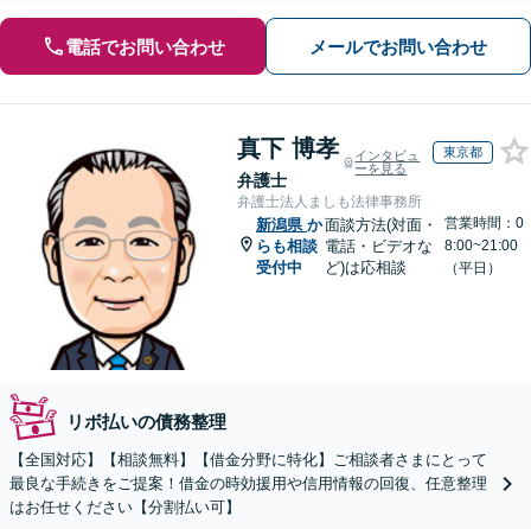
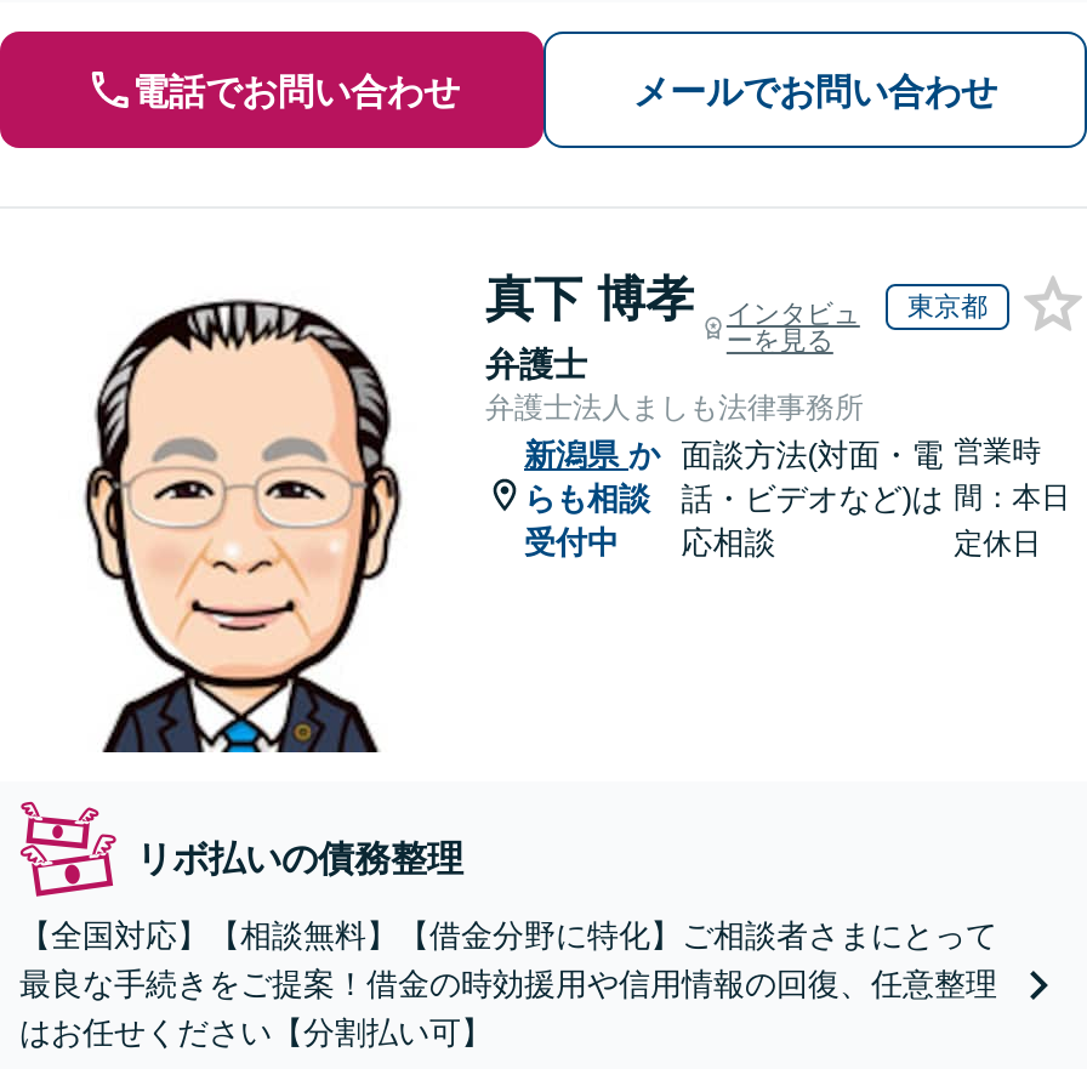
[444,215,524,276] 営業時間：0 | 8:00~21:00 | （平日） -> [954,434,1070,561] 営業時 | 間：本日 | 定休日

